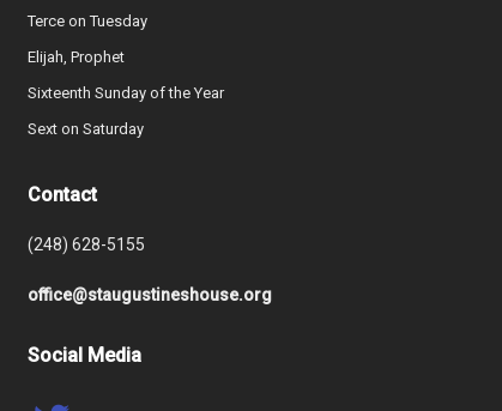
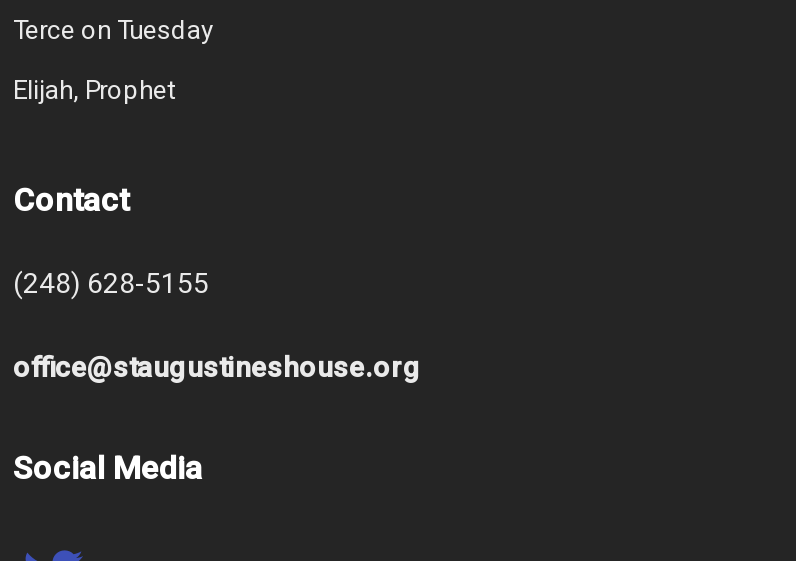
[28,84,224,138] Sixteenth Sunday of the Year | Sext on Saturday -> none

